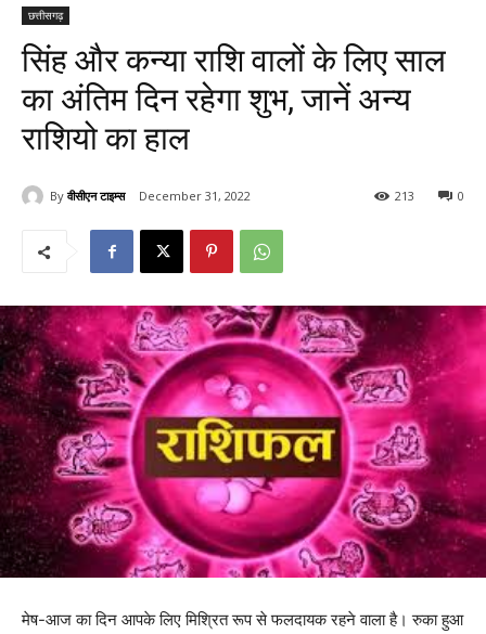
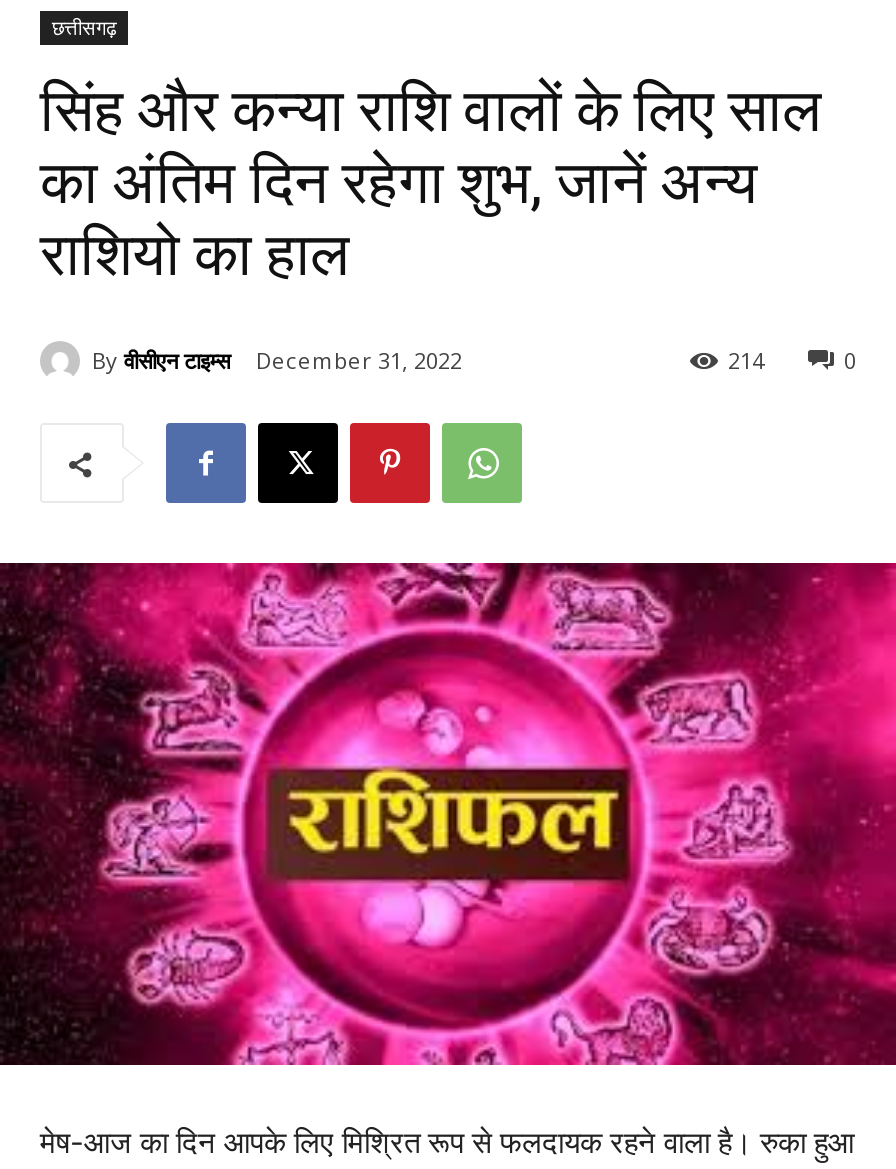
[395,188,414,204] 213 -> [728,345,764,375] 214

